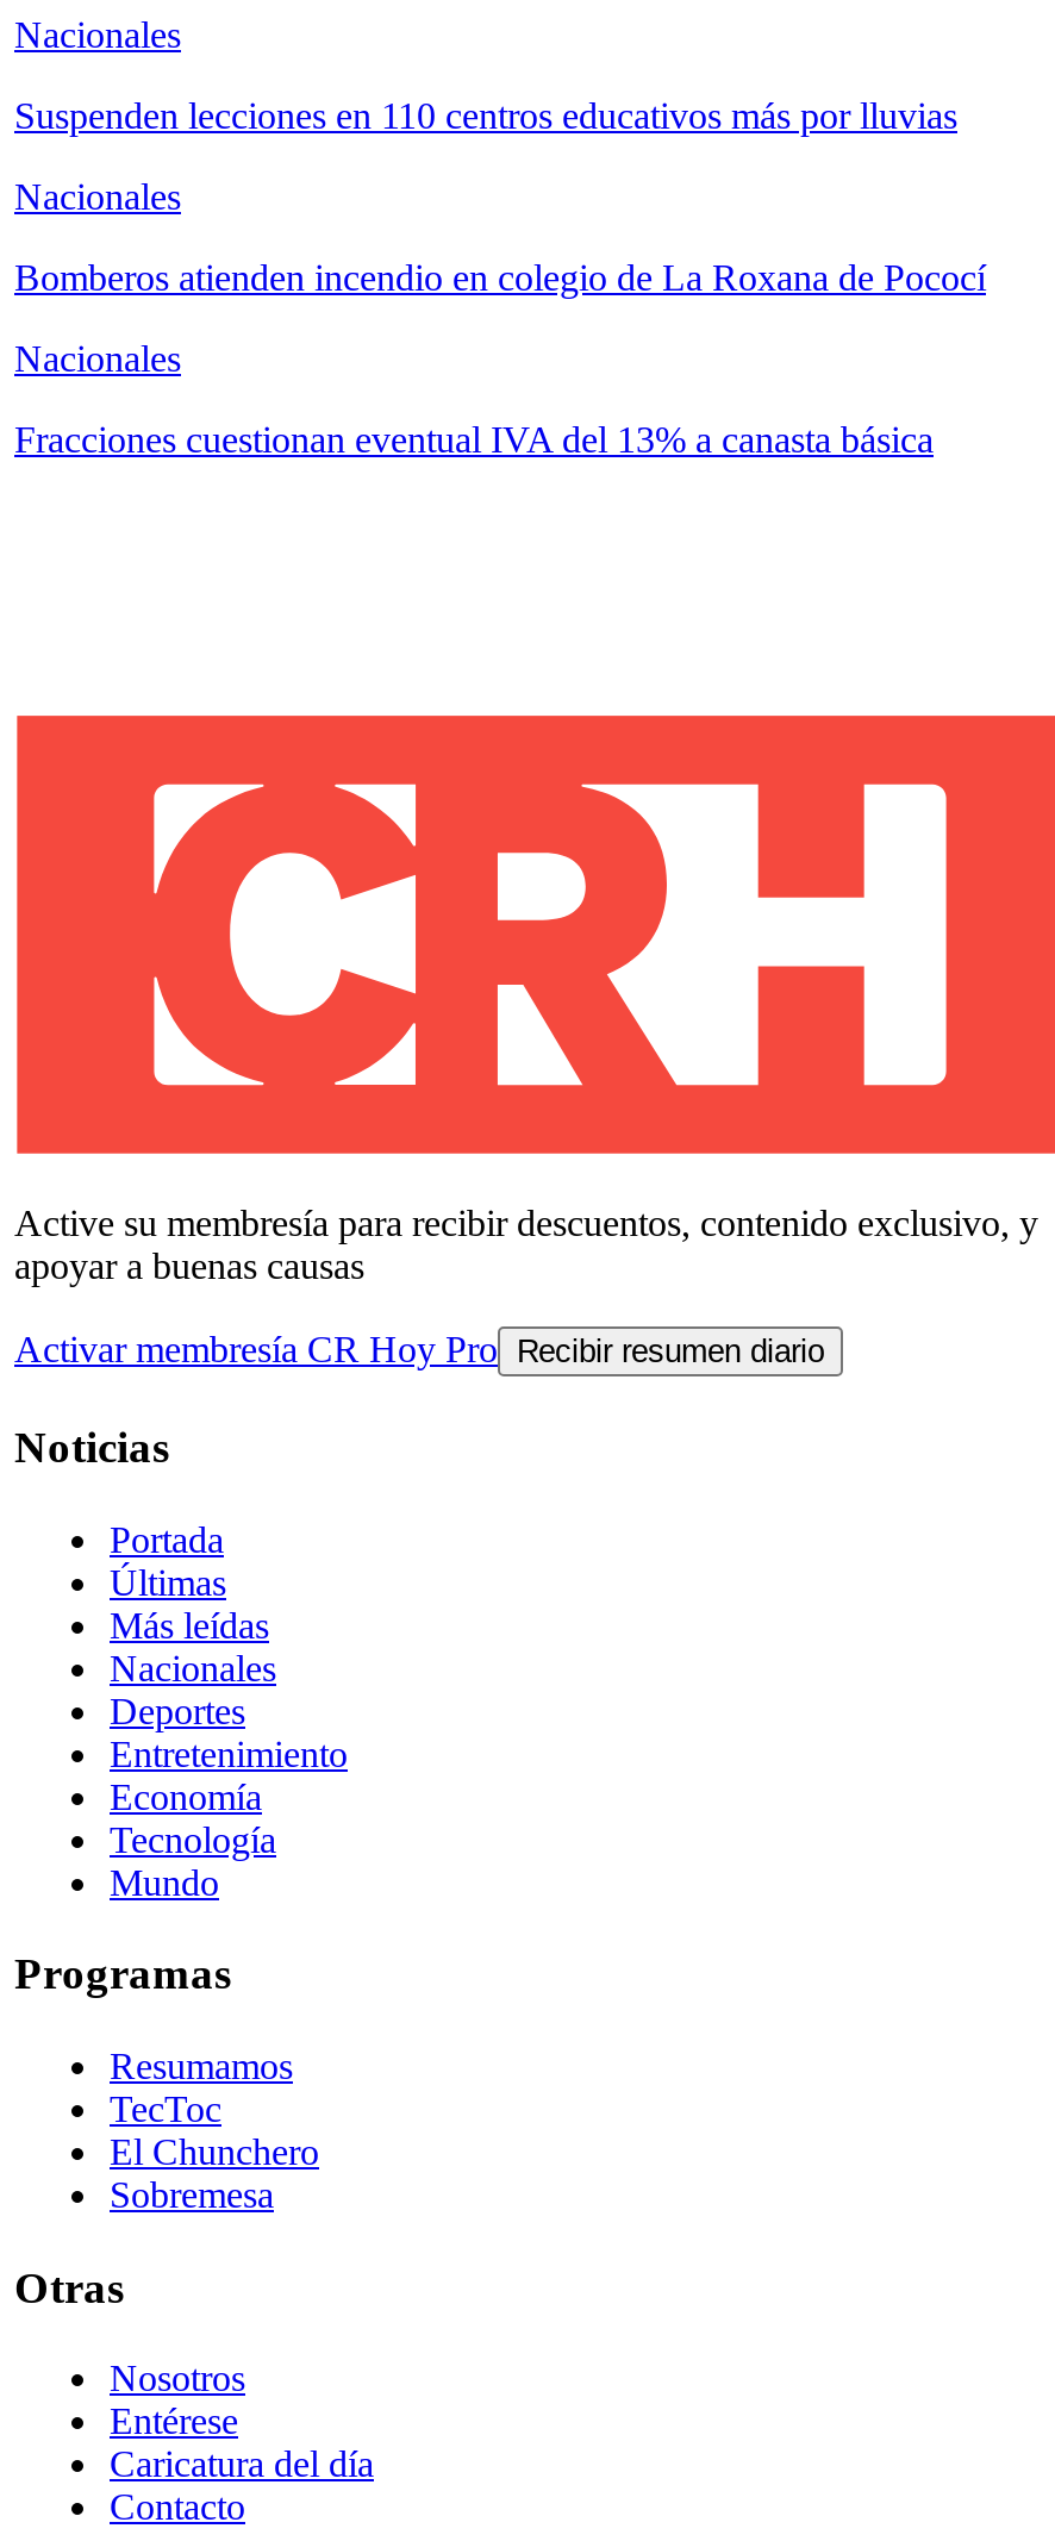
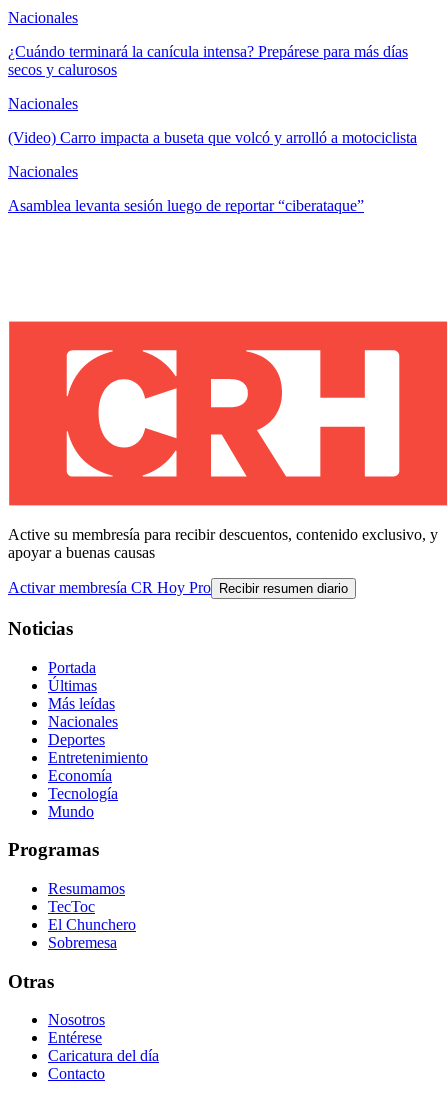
[14,95,957,136] Suspenden lecciones en 110 centros educativos más por lluvias -> [8,43,408,78] ¿Cuándo terminará la canícula intensa? Prepárese para más días | secos y calurosos
[14,257,986,298] Bomberos atienden incendio en colegio de La Roxana de Pococí -> [8,129,417,146] (Video) Carro impacta a buseta que volcó y arrolló a motociclista
[14,419,934,460] Fracciones cuestionan eventual IVA del 13% a canasta básica -> [8,197,364,214] Asamblea levanta sesión luego de reportar “ciberataque”

